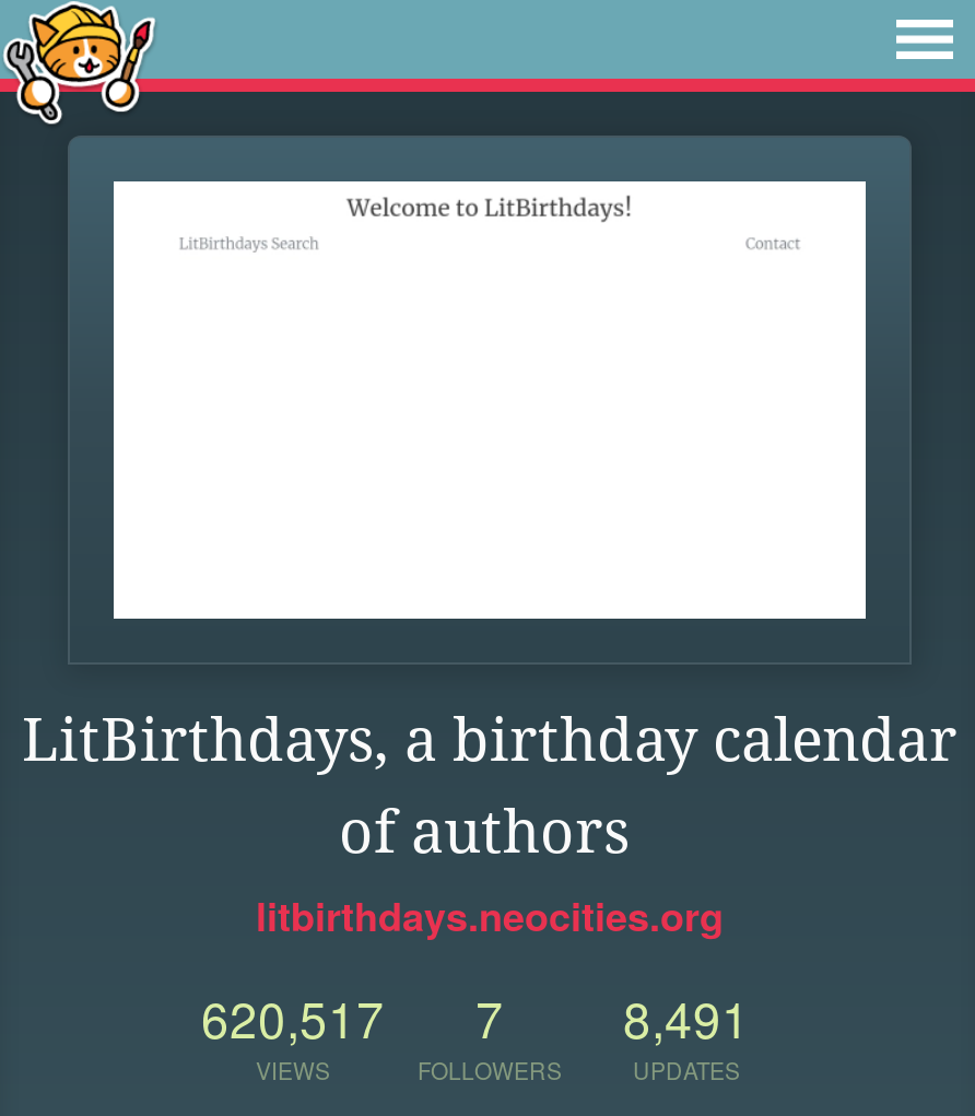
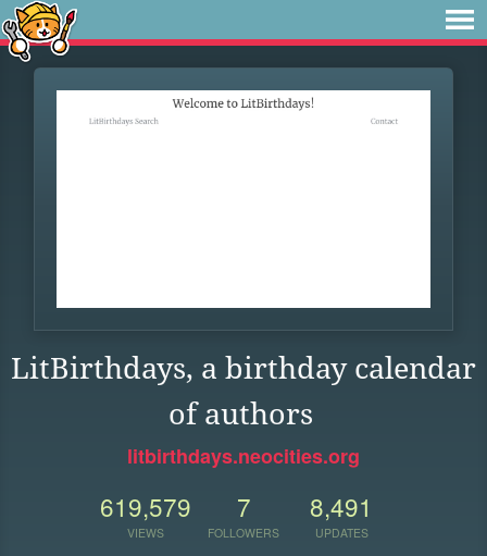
[201,980,750,1050] 620,517 7 8,491 -> [100,488,373,523] 619,579 7 8,491

